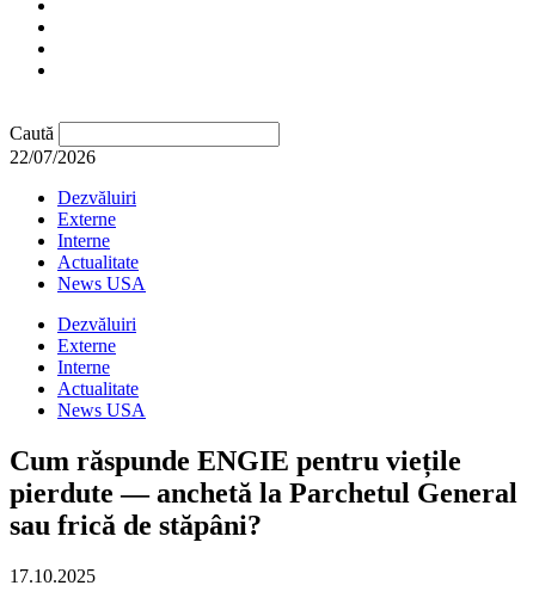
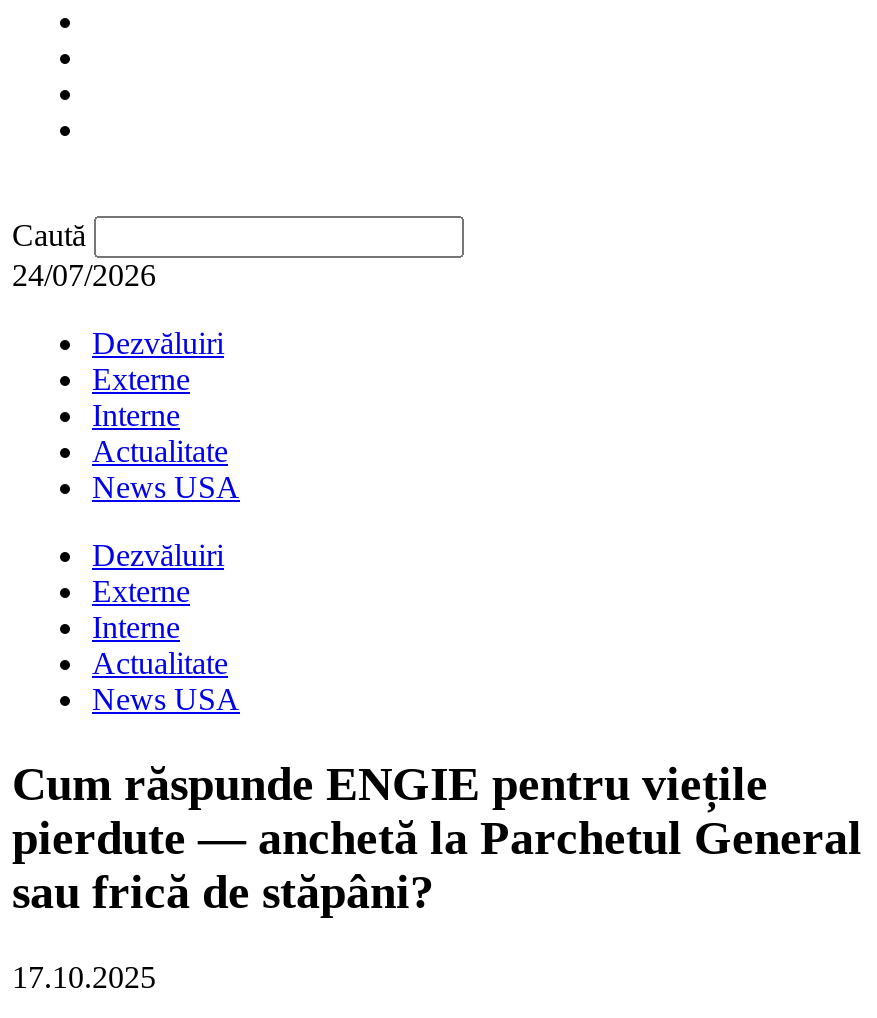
[10,147,96,167] 22/07/2026 -> [12,258,156,292] 24/07/2026

